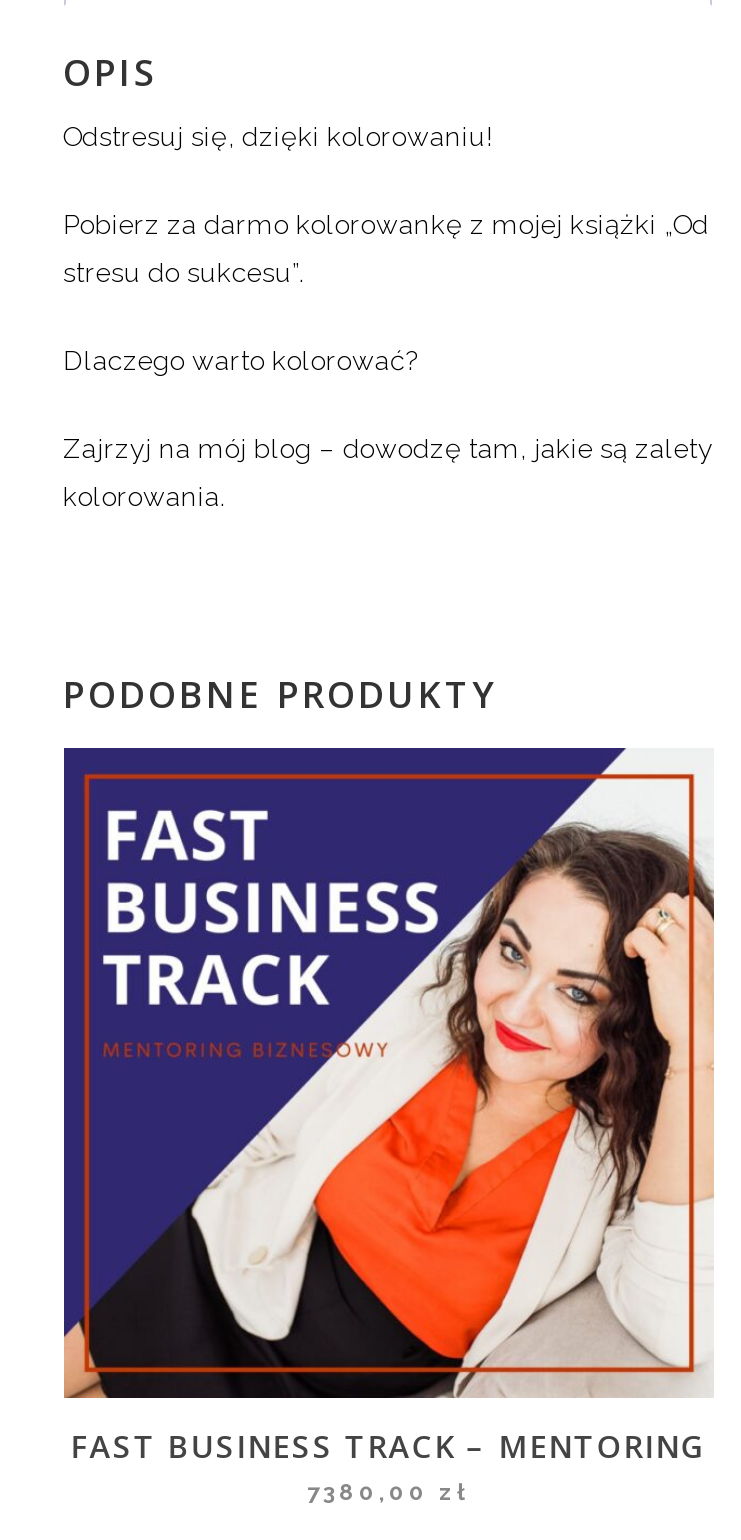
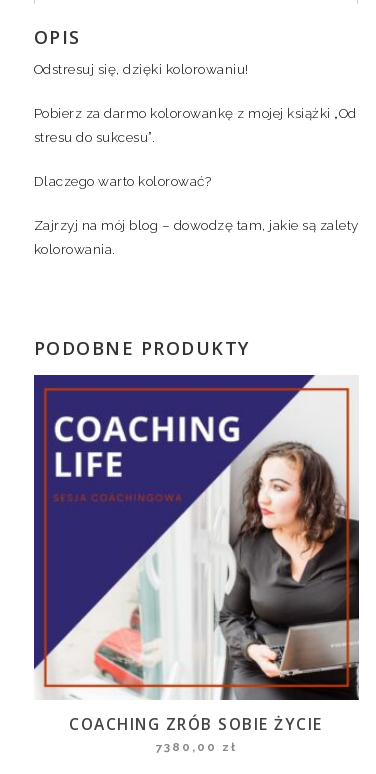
[62,808,716,1467] [image] | FAST BUSINESS TRACK – MENTORING -> [34,406,360,735] [image] | COACHING ZRÓB SOBIE ŻYCIE

